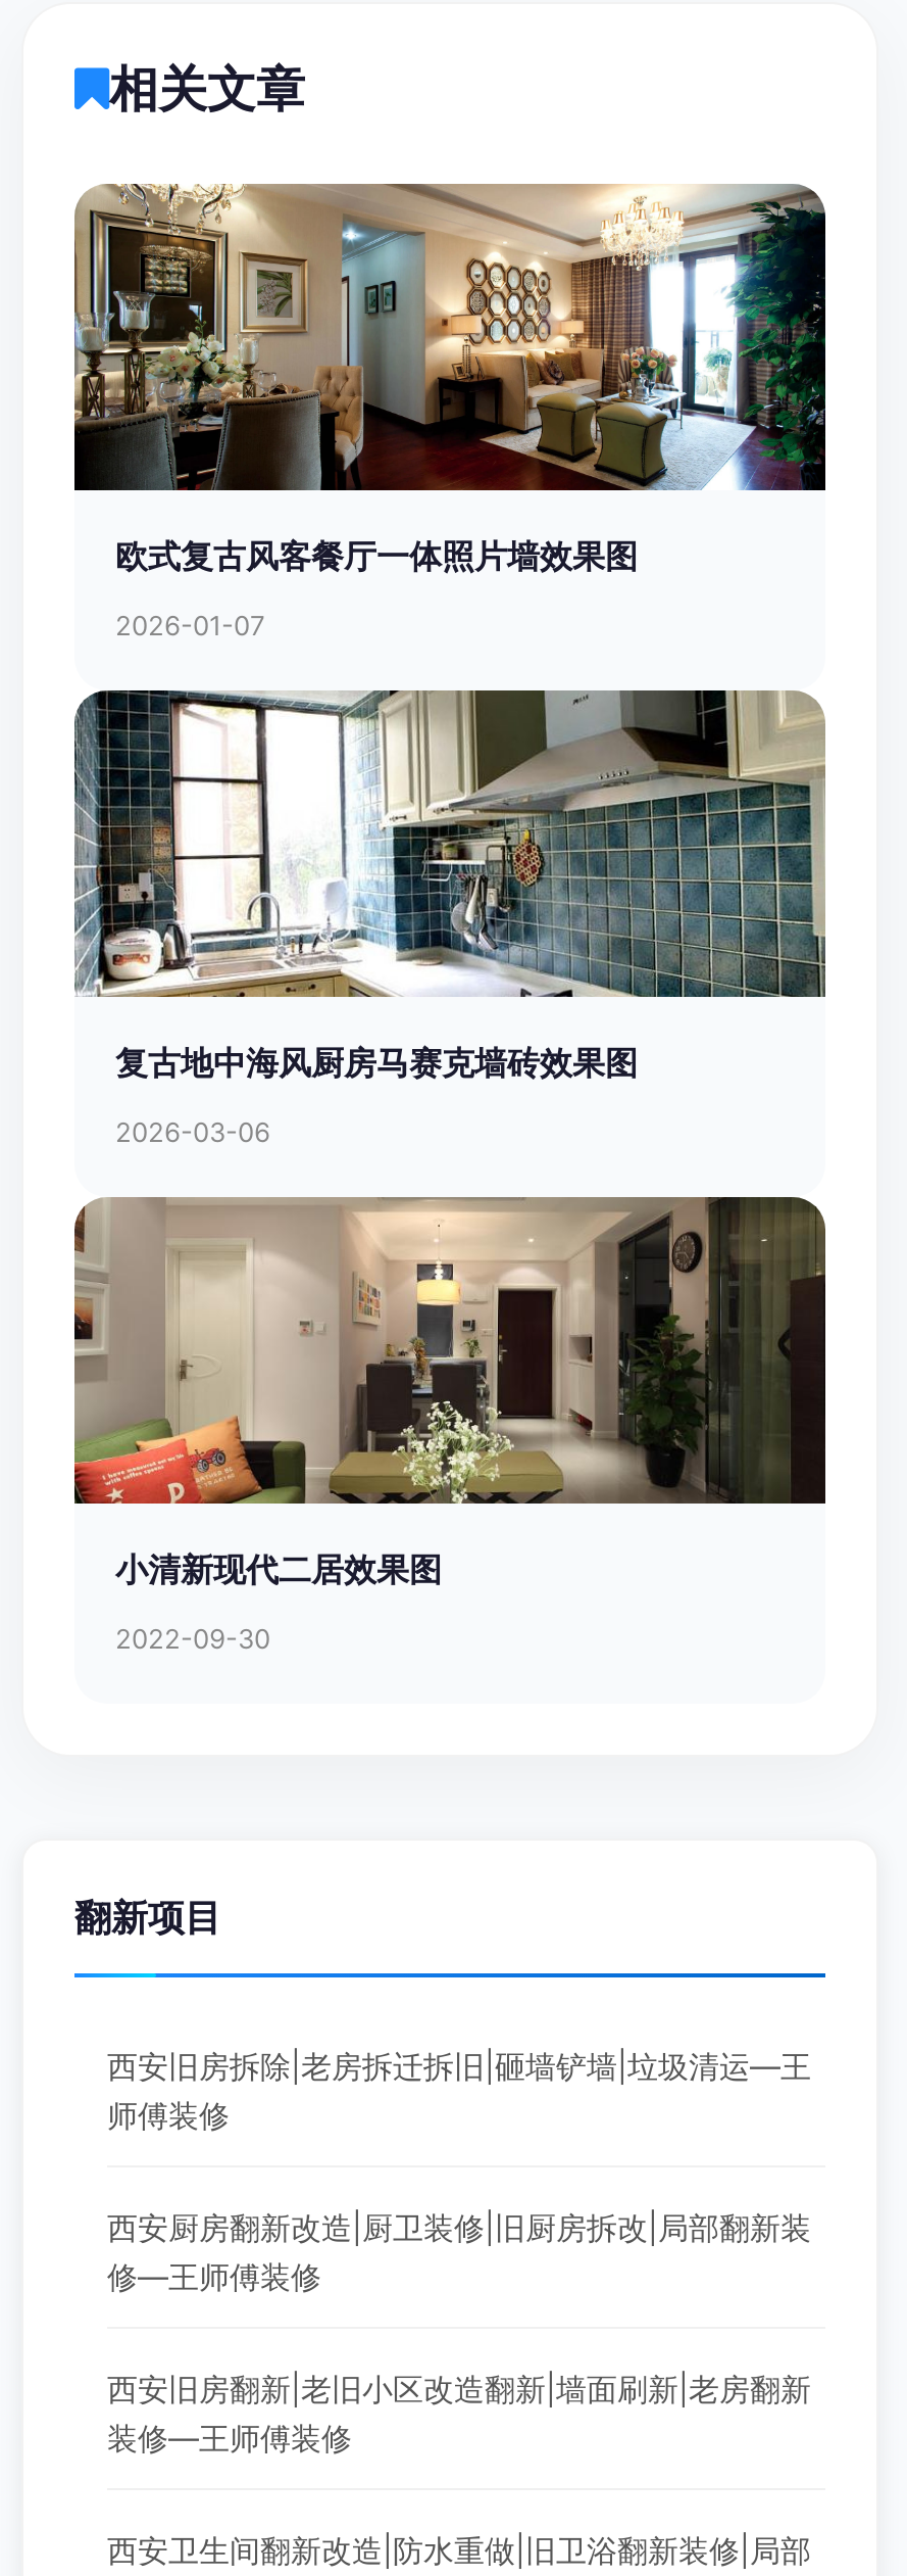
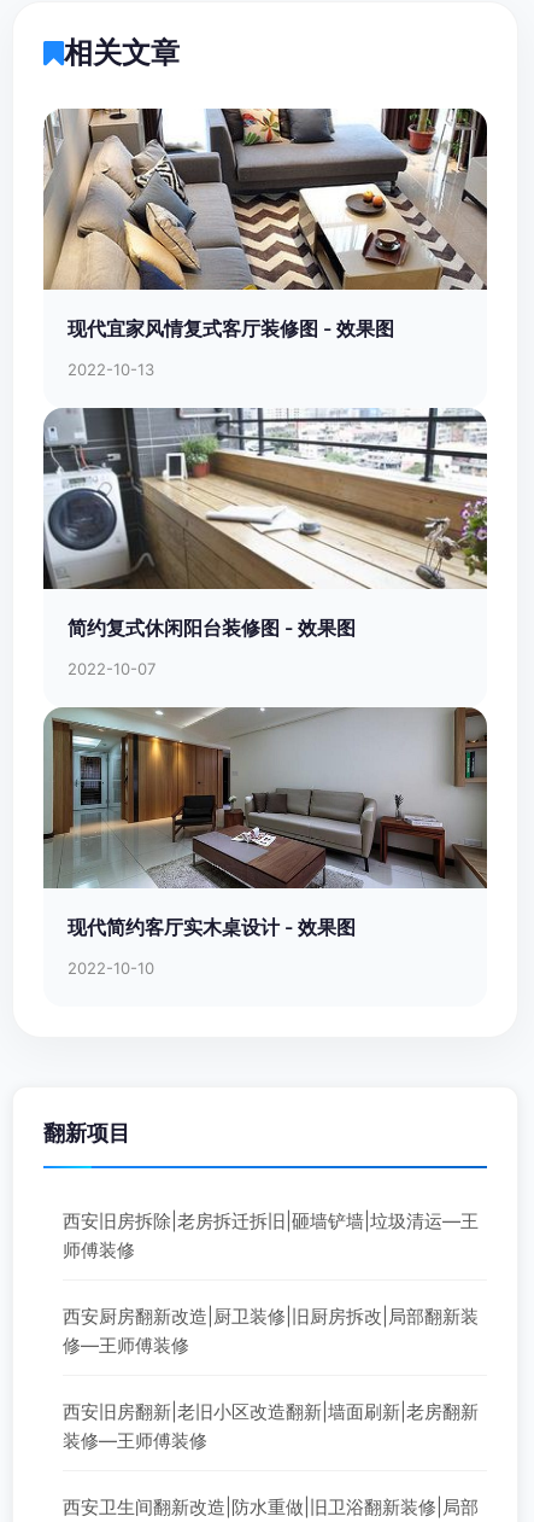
[72,182,825,576] [image] | 欧式复古风客餐厅一体照片墙效果图 -> [43,107,488,340] [image] | 现代宜家风情复式客厅装修图 - 效果图
[115,609,264,641] 2026-01-07 -> [68,360,154,379] 2022-10-13
[72,688,825,1083] [image] | 复古地中海风厨房马赛克墙砖效果图 -> [42,407,488,640] [image] | 简约复式休闲阳台装修图 - 效果图
[115,1115,270,1148] 2026-03-06 -> [68,659,155,678] 2022-10-07
[72,1197,827,1589] [image] | 小清新现代二居效果图 -> [42,707,488,939] [image] | 现代简约客厅实木桌设计 - 效果图
[115,1622,270,1655] 2022-09-30 -> [68,958,154,978] 2022-10-10

